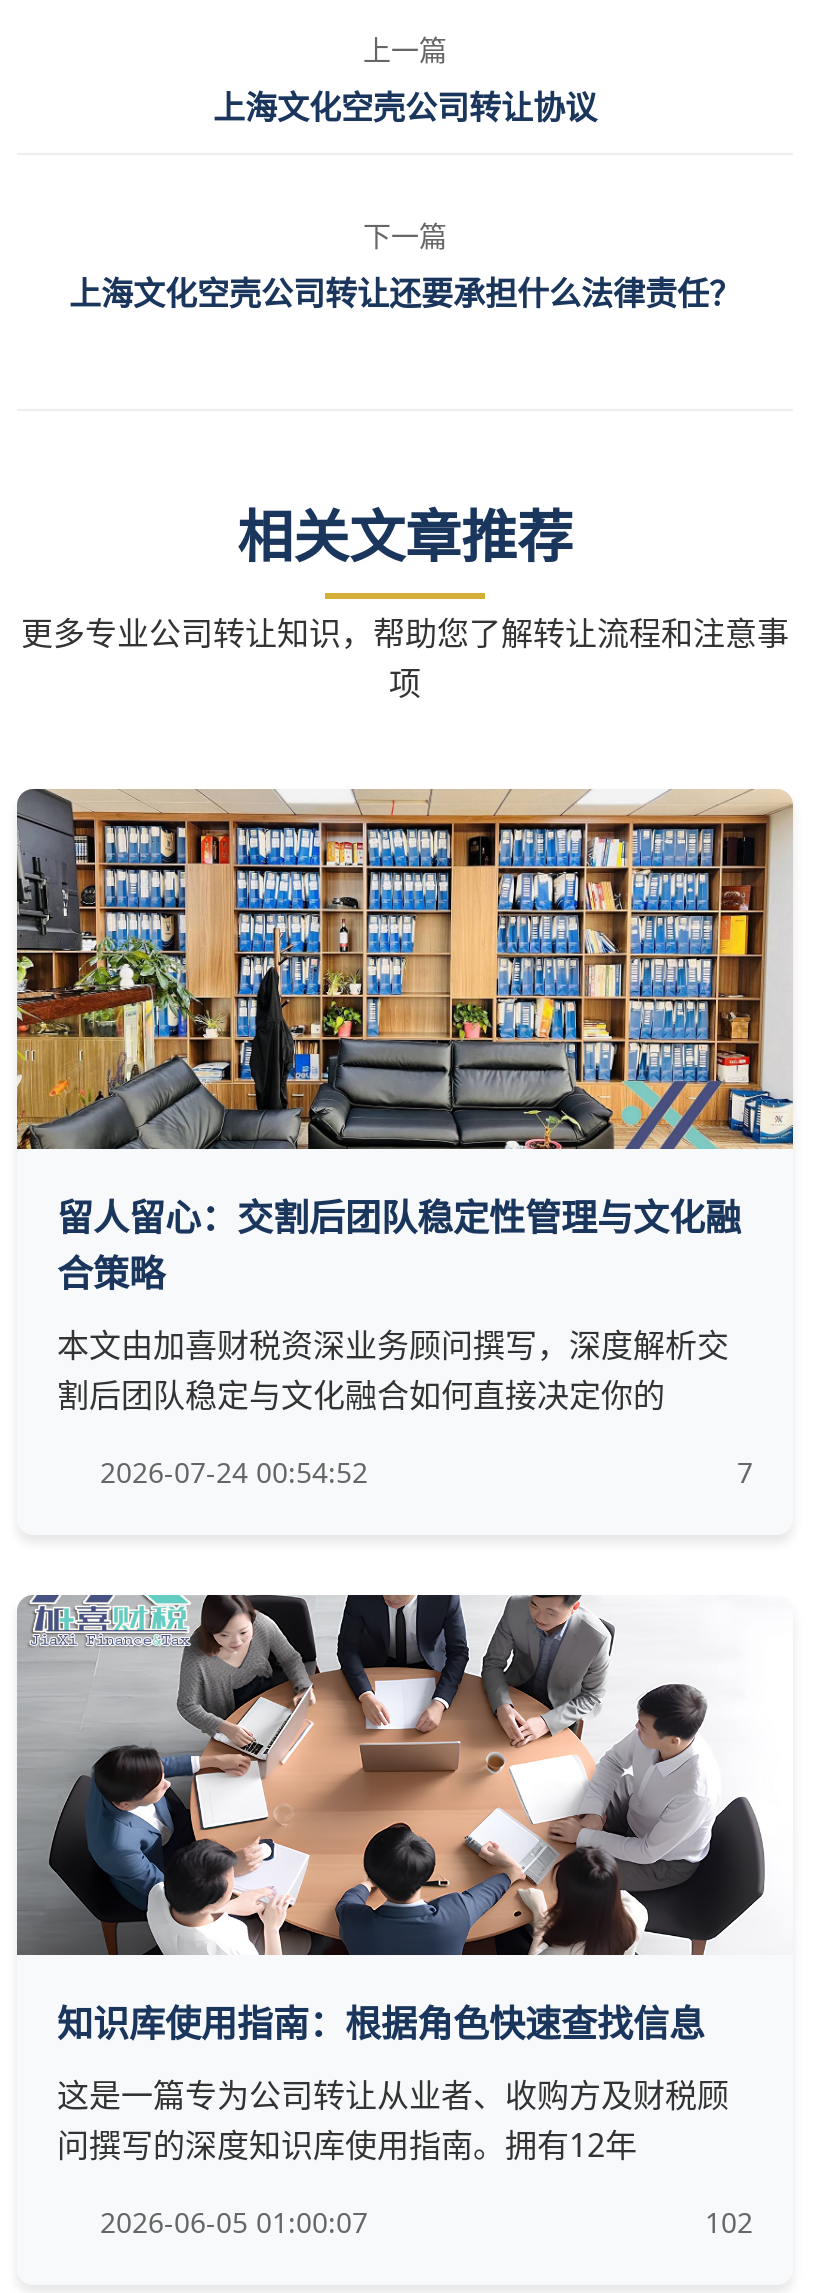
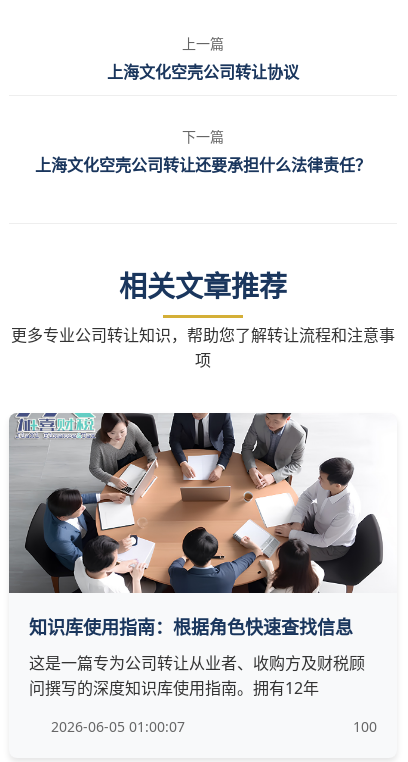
[15,789,795,1491] [image] | 留人留心：交割后团队稳定性管理与文化融 | 合策略 | 本文由加喜财税资深业务顾问撰写，深度解析交 | 割后团队稳定与文化融合如何直接决定你的 | 2026-07-24 00:54:52 | 7 -> none
[697,2203,753,2241] 102 -> [349,717,377,736] 100

